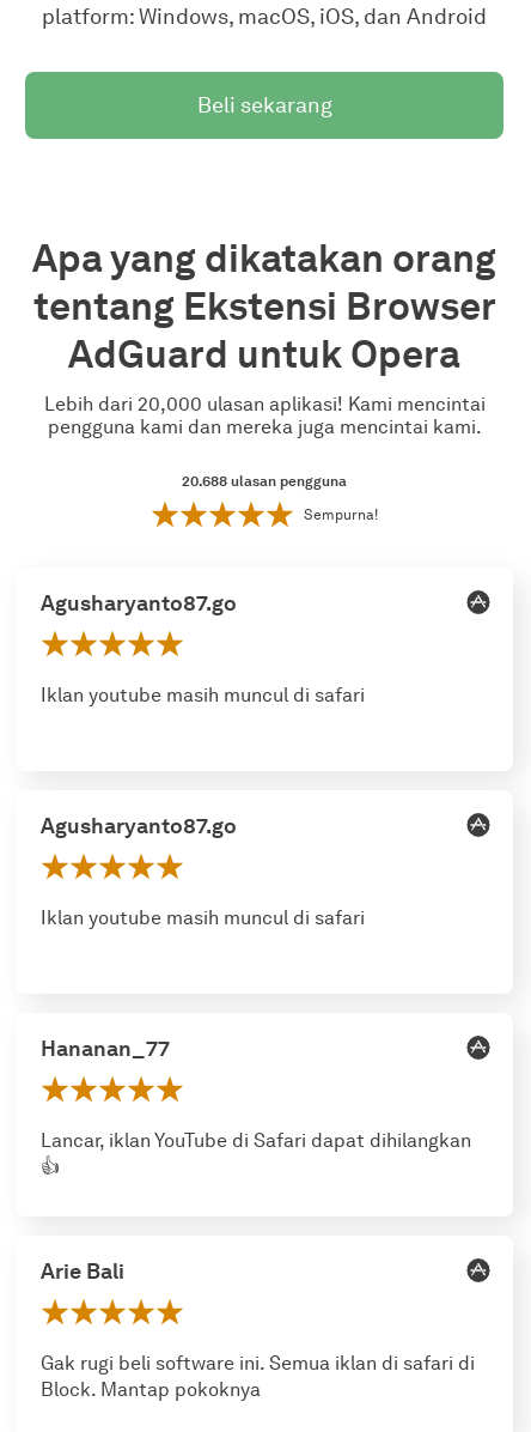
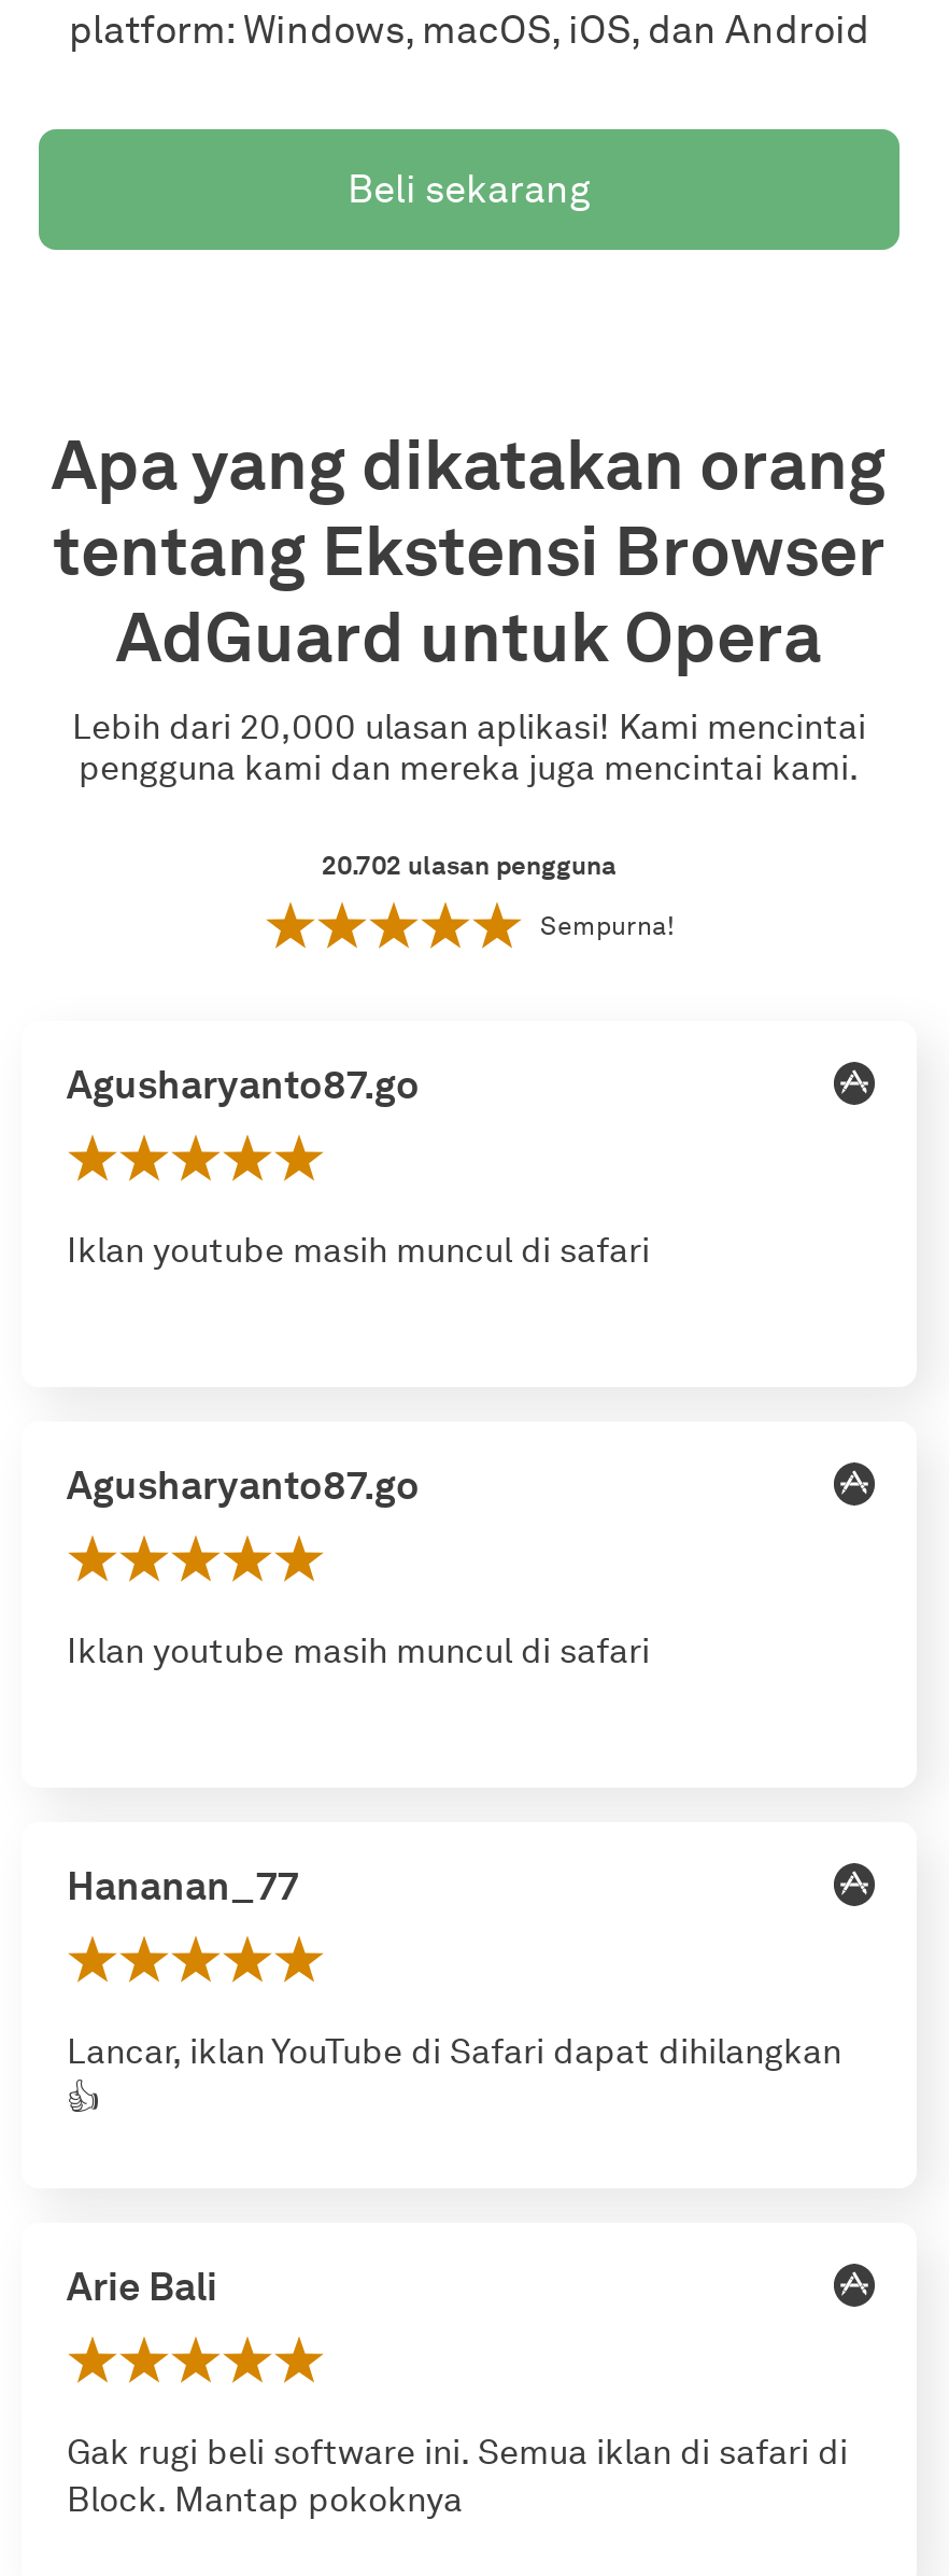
[182,472,347,490] 20.688 ulasan pengguna -> [322,849,617,881] 20.702 ulasan pengguna

